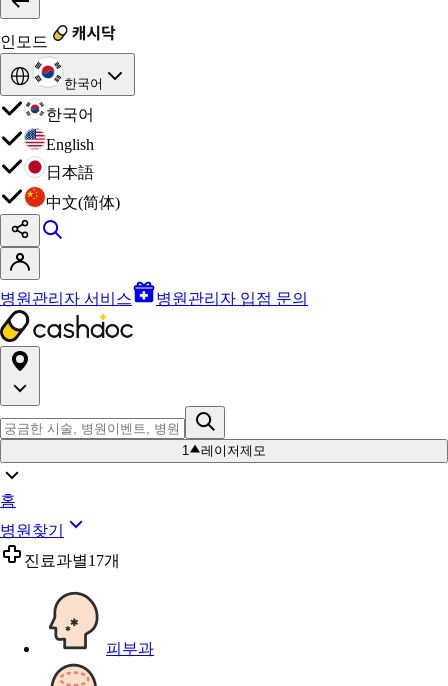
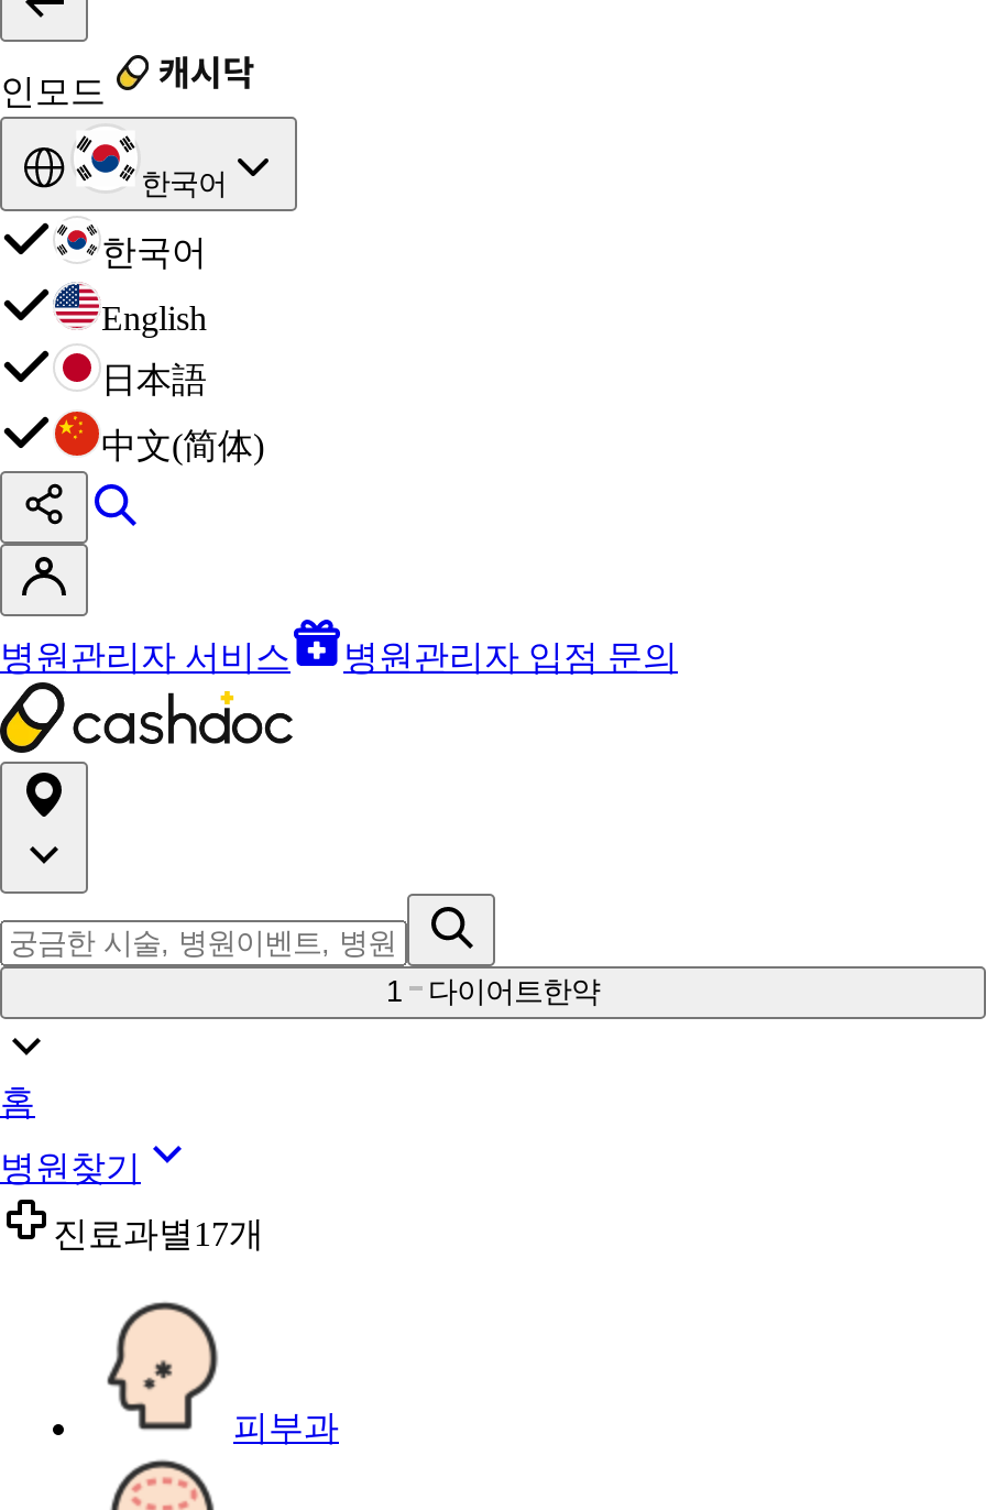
[201,443,266,458] 레이저제모 -> [428,975,600,1008] 다이어트한약

